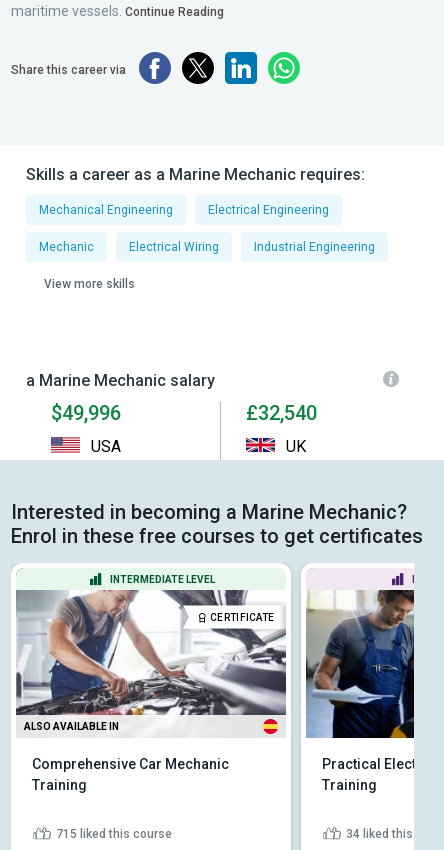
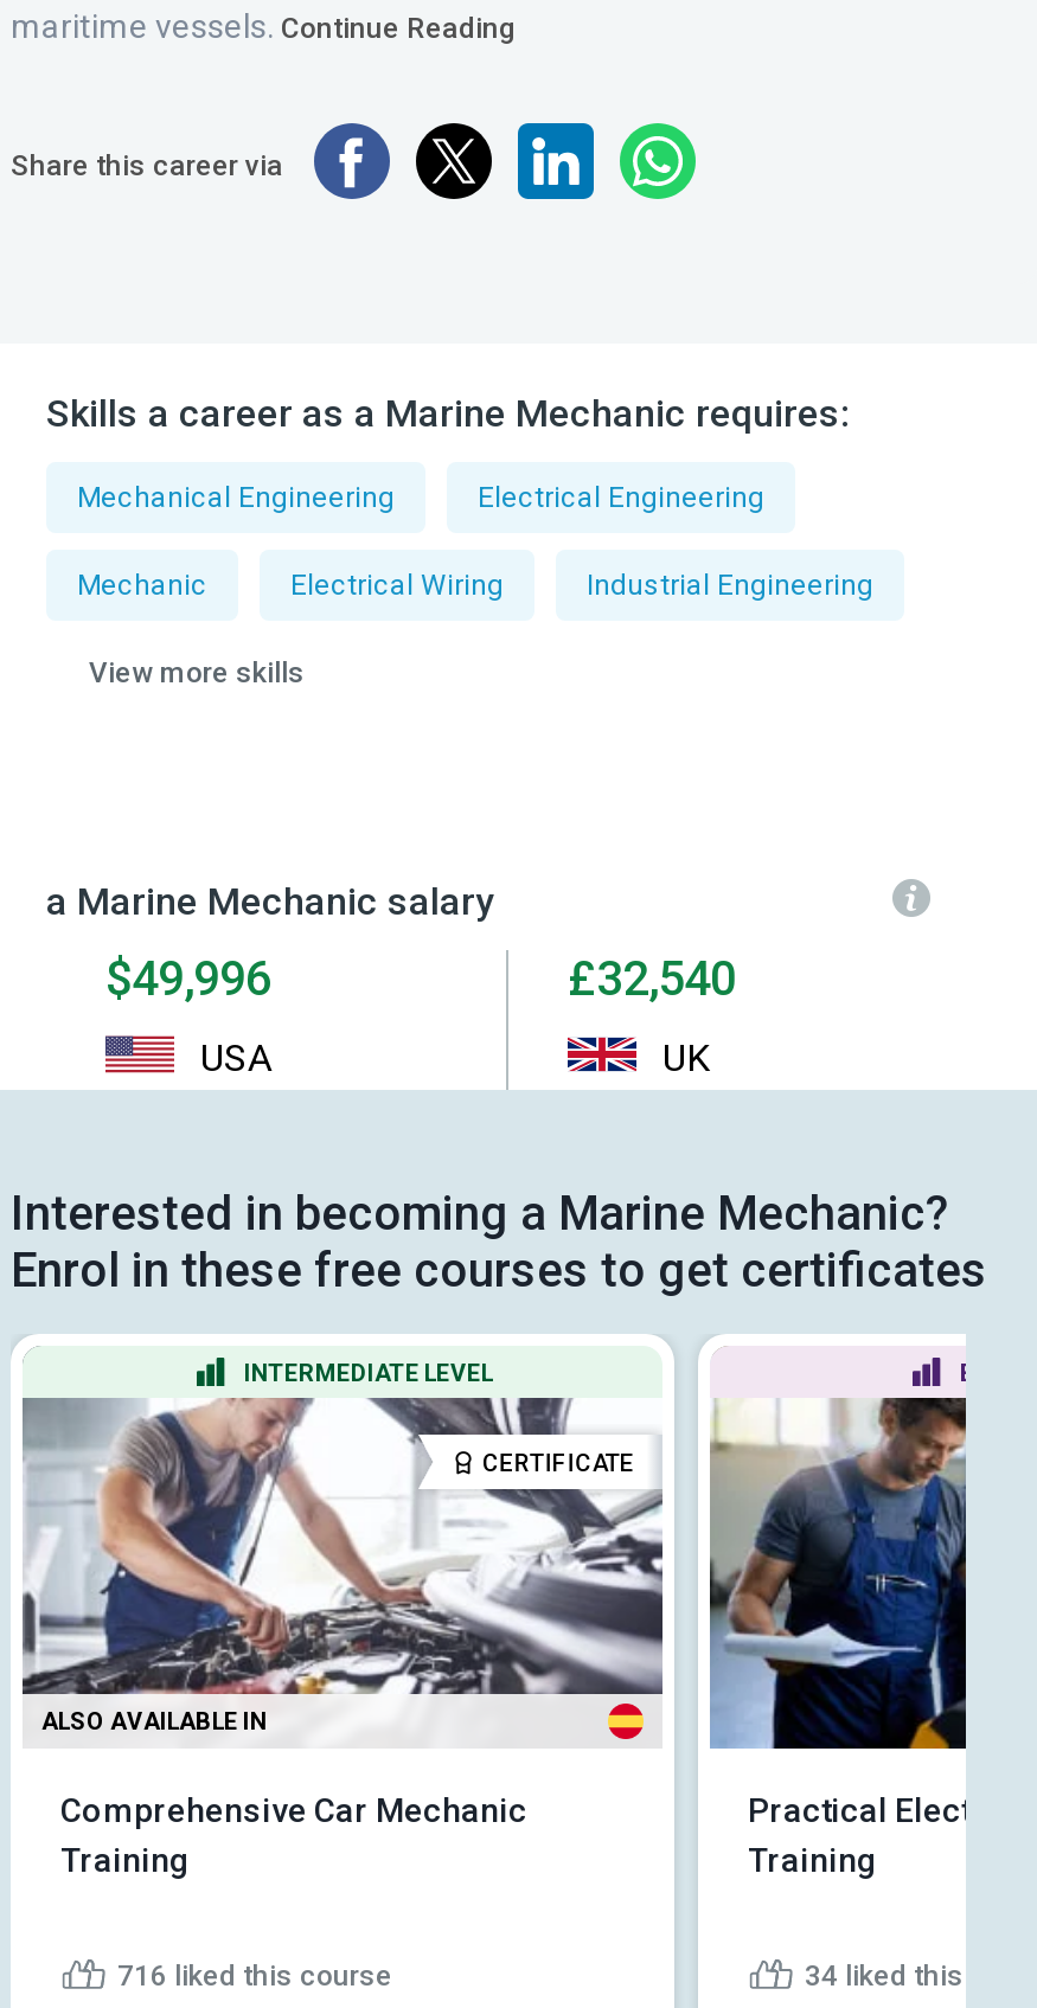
[56,827,172,841] 715 liked this course -> [117,1959,392,1992] 716 liked this course

